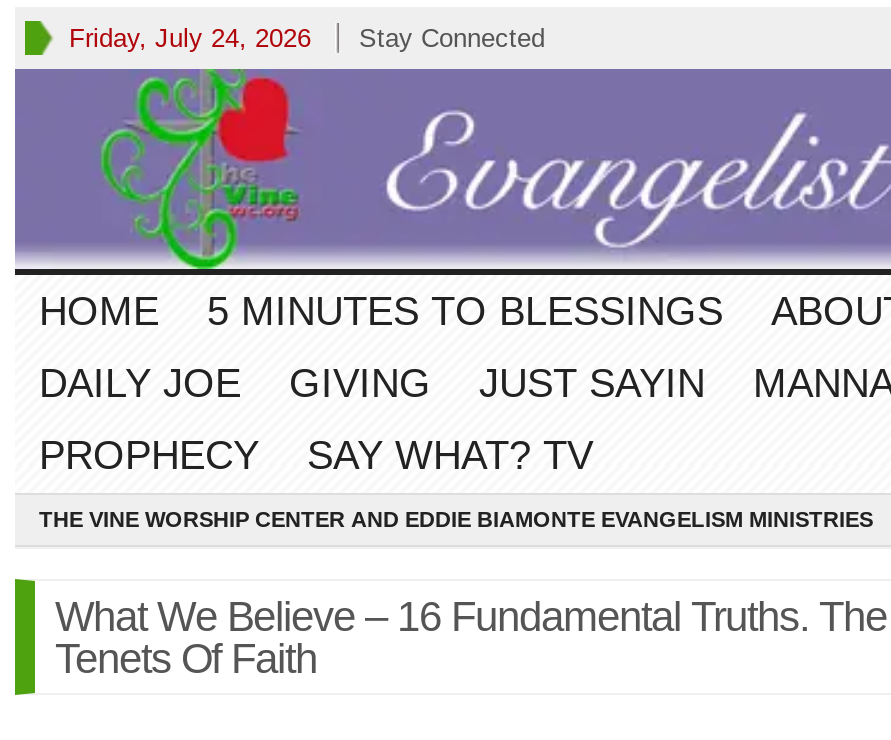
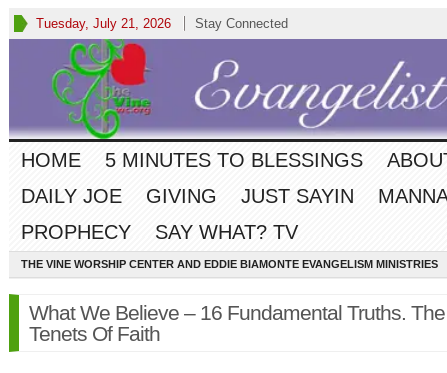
[69,23,545,53] Friday, July 24, 2026 Stay Connected -> [36,16,288,31] Tuesday, July 21, 2026 Stay Connected

